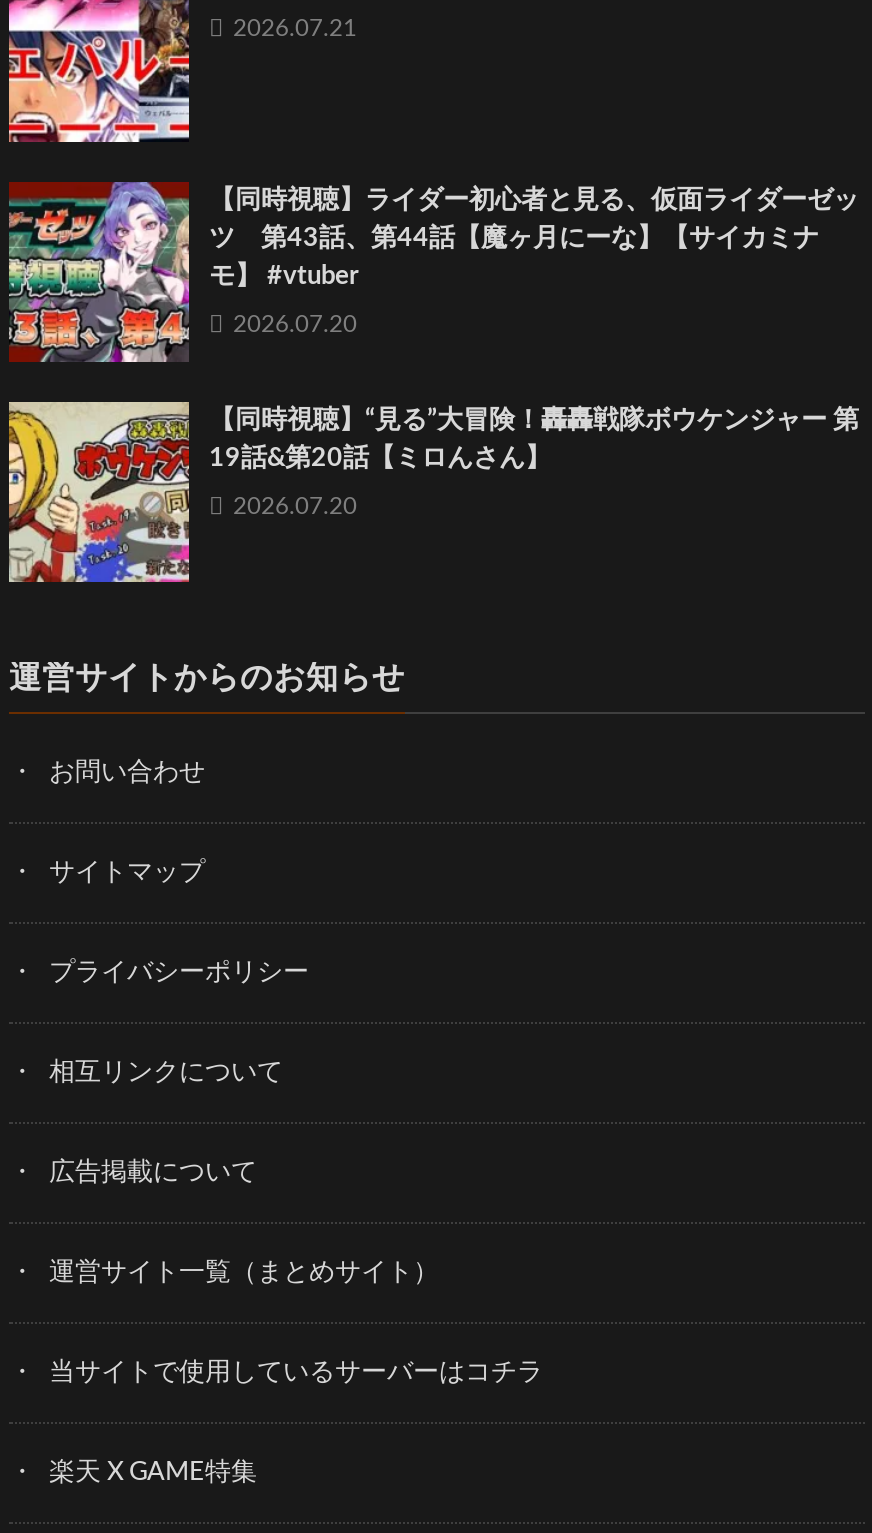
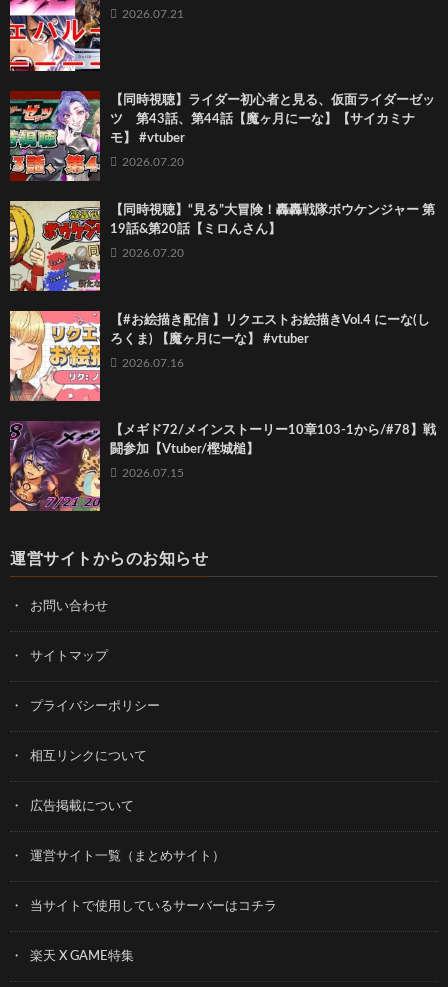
none -> [9,310,430,402] [image] | 【#お絵描き配信 】リクエストお絵描きVol.4 にーな(し | ろくま) 【魔ヶ月にーな】 #vtuber | 2026.07.16
none -> [9,421,436,512] [image] | 【メギド72/メインストーリー10章103-1から/#78】戦 | 闘参加【Vtuber/樫城槌】 | 2026.07.15

